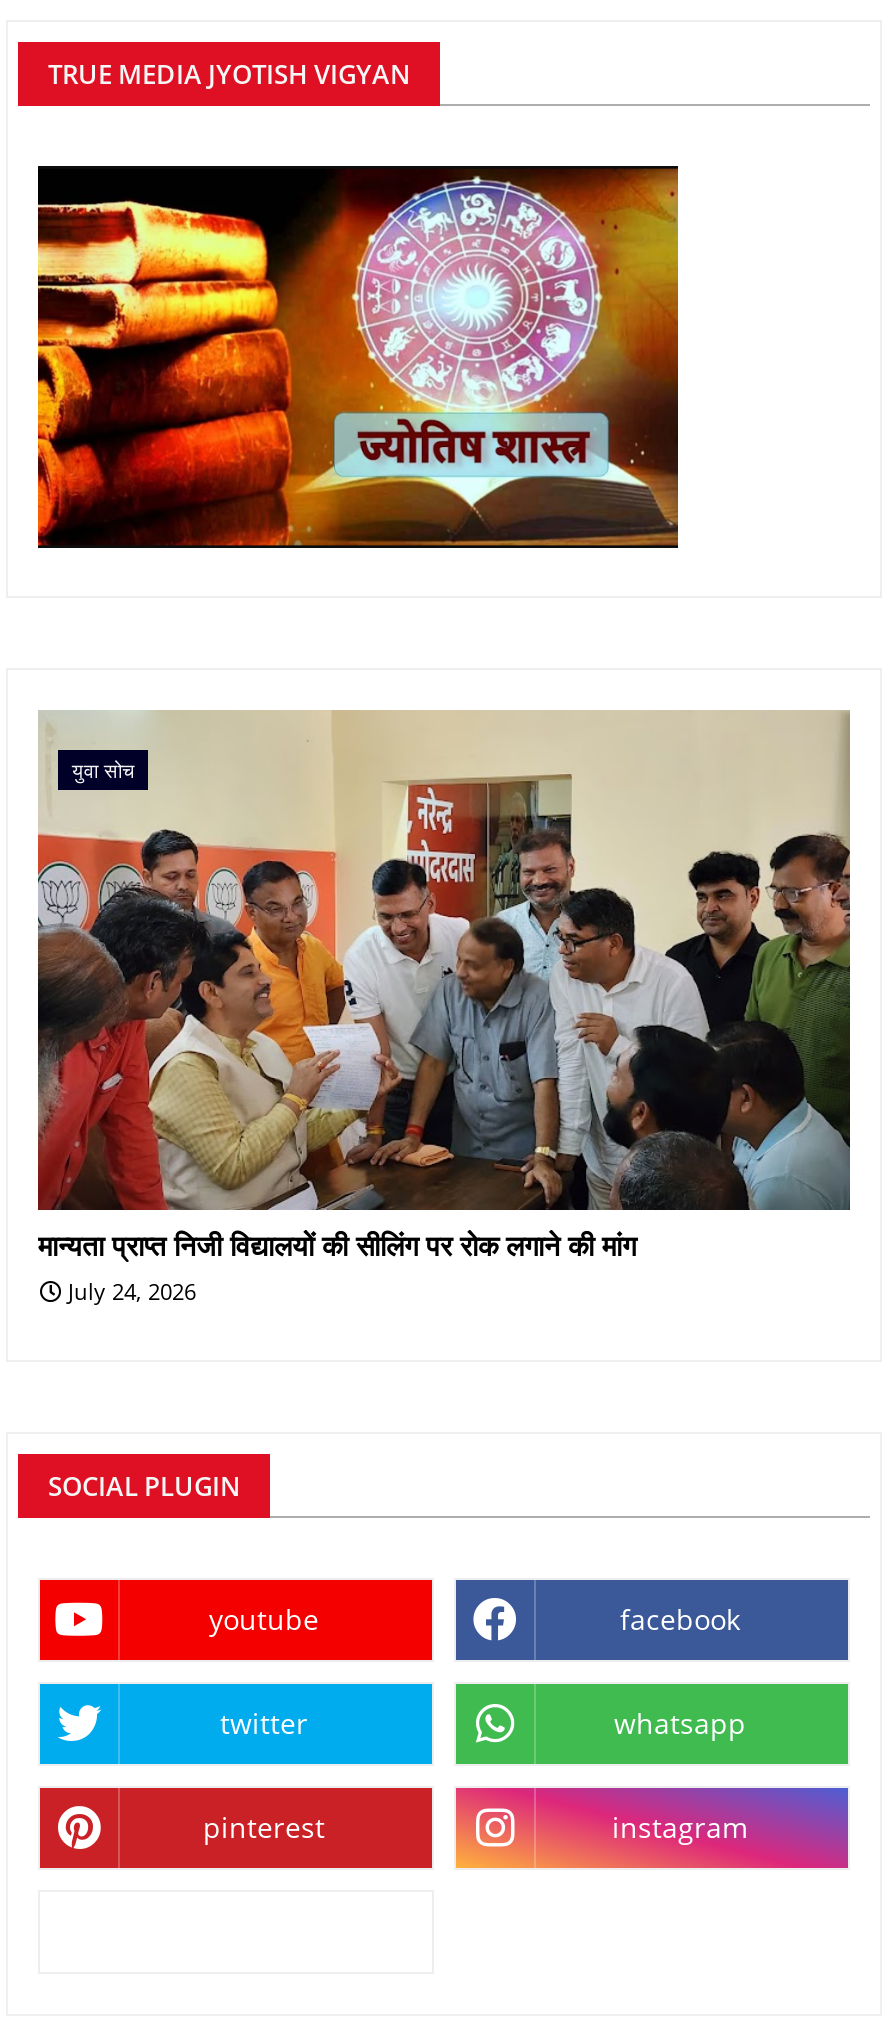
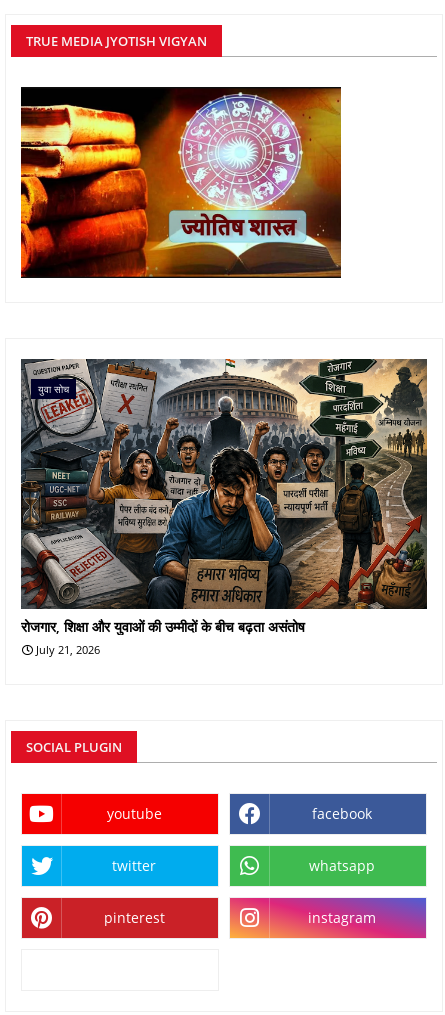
[36,710,852,1306] [image] | मान्यता प्राप्त निजी विद्यालयों की सीलिंग पर रोक लगाने की मांग | July 24, 2026 -> [20,358,427,657] [image] | रोजगार, शिक्षा और युवाओं की उम्मीदों के बीच बढ़ता असंतोष | July 21, 2026

